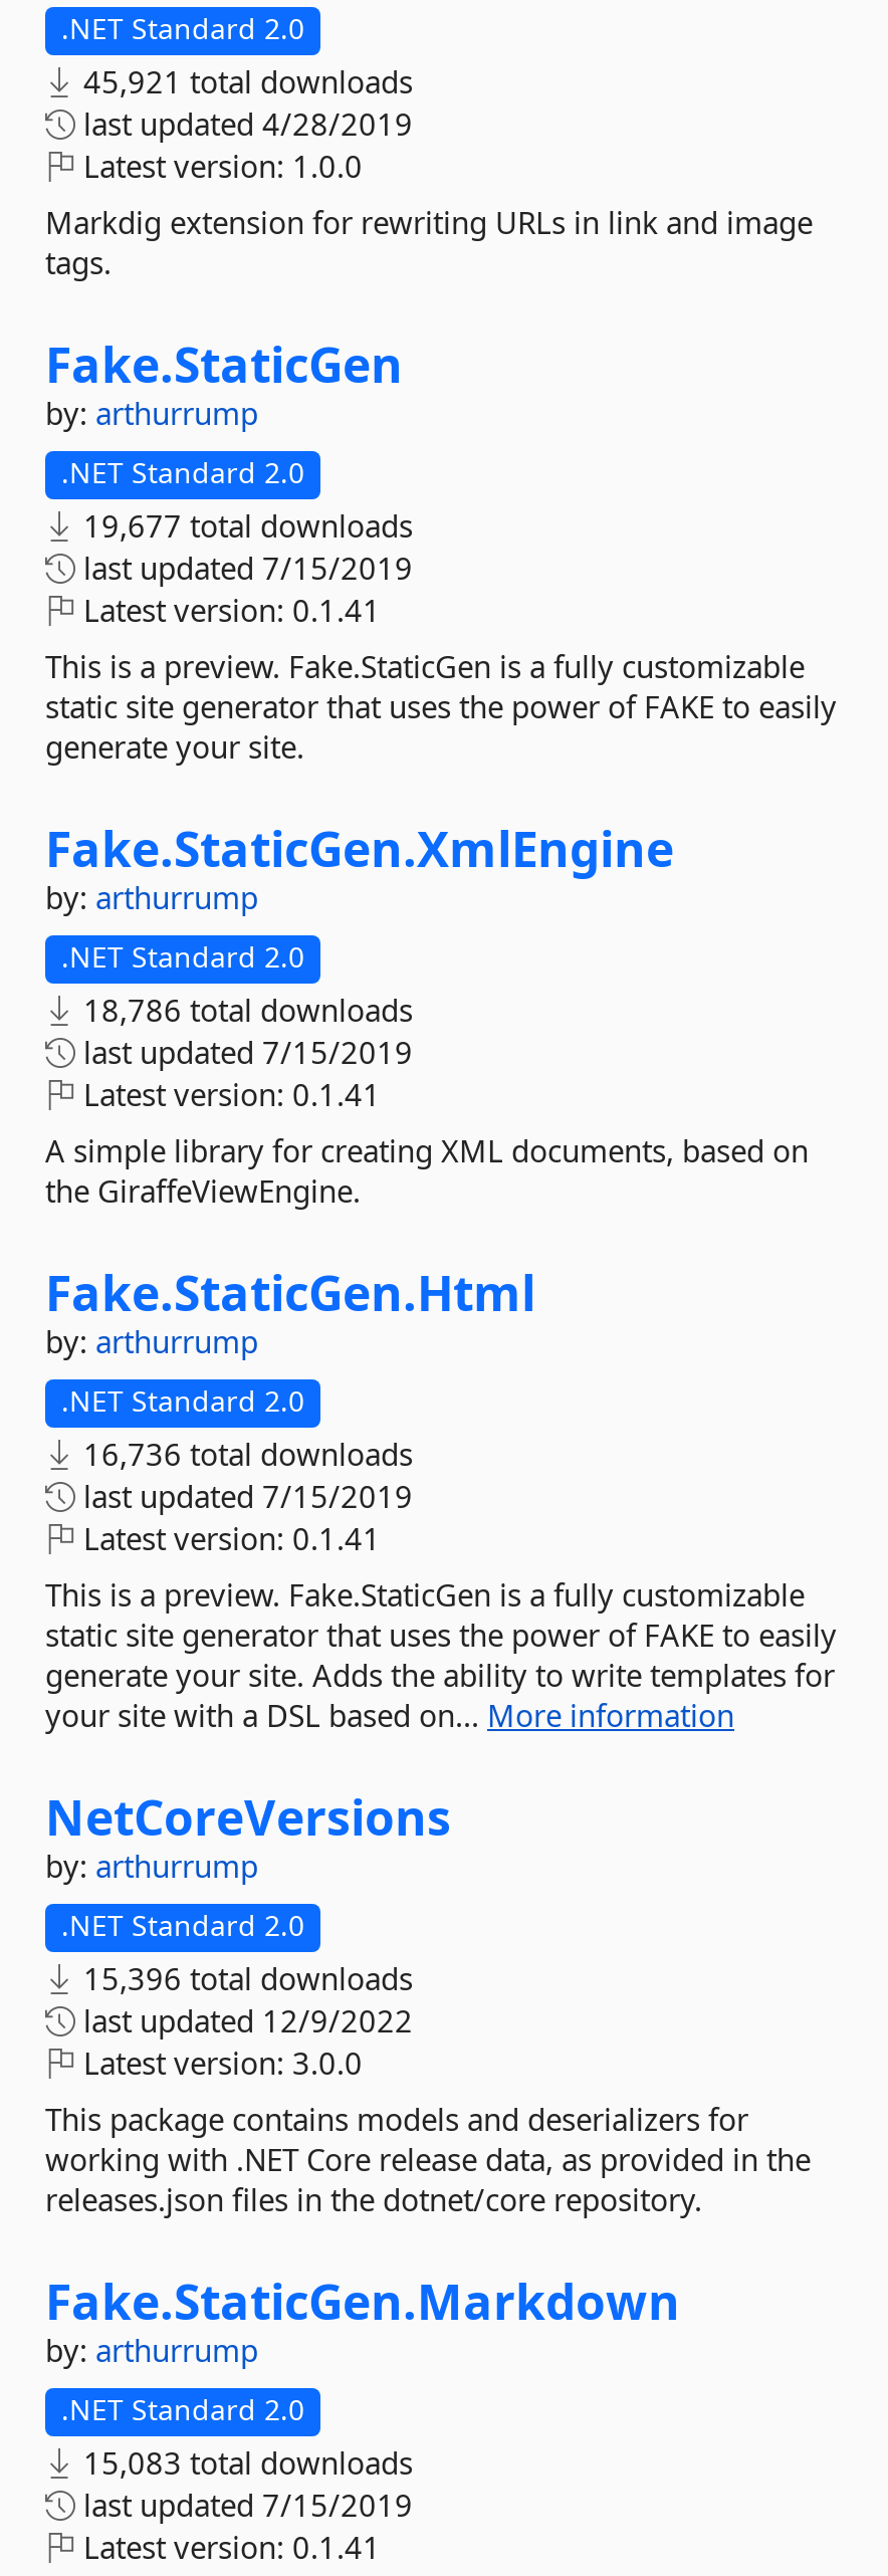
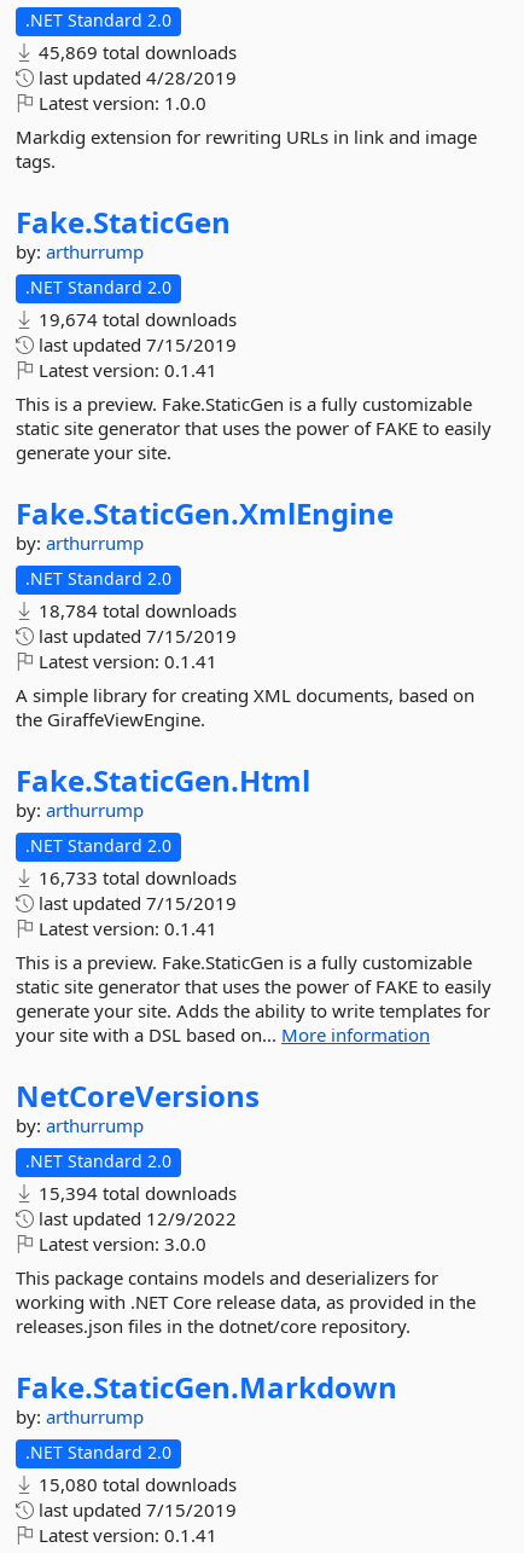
[75,61,413,101] 45,921 total downloads -> [34,40,237,64] 45,869 total downloads
[75,505,413,546] 19,677 total downloads -> [34,307,237,331] 19,674 total downloads
[75,990,413,1030] 18,786 total downloads -> [34,598,237,622] 18,784 total downloads
[75,1434,413,1474] 16,736 total downloads -> [34,865,237,890] 16,733 total downloads
[75,1958,413,1998] 15,396 total downloads -> [34,1181,237,1205] 15,394 total downloads
[75,2442,413,2483] 15,083 total downloads -> [34,1472,237,1496] 15,080 total downloads

